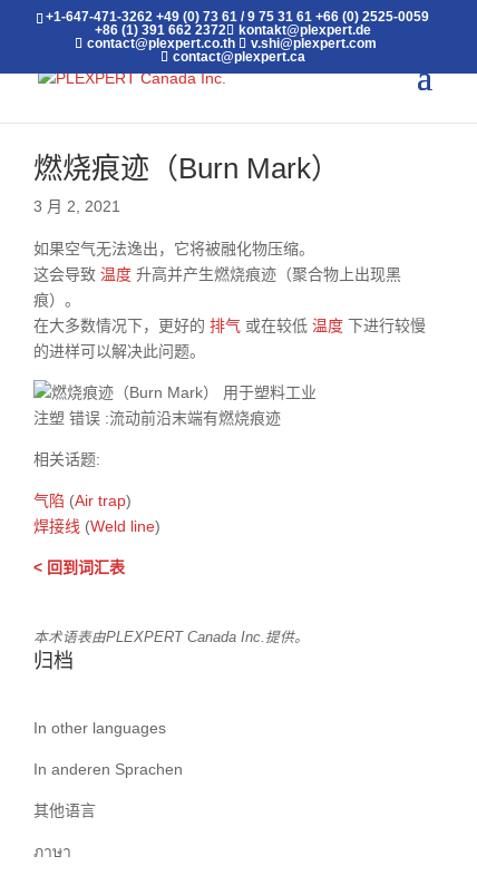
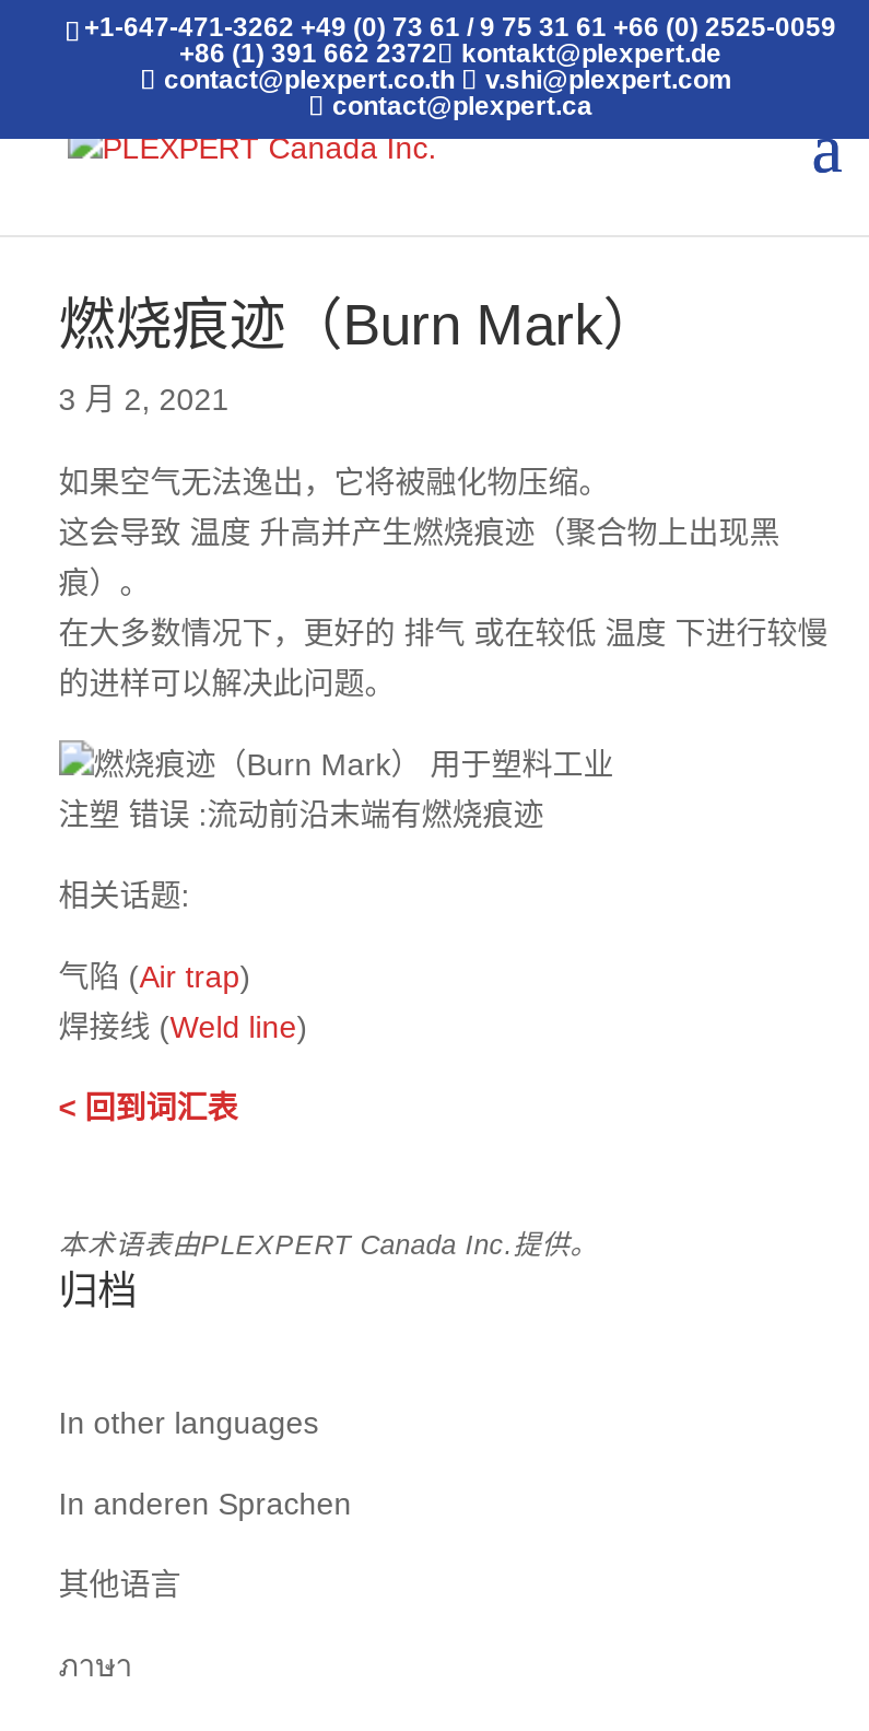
[33,265,401,283] 这会导致温度升高并产生燃烧痕迹（聚合物上出现黑 -> [59,515,780,550] 这会导致 温度 升高并产生燃烧痕迹（聚合物上出现黑
[33,317,426,334] 在大多数情况下，更好的排气或在较低温度下进行较慢 -> [59,616,828,651] 在大多数情况下，更好的 排气 或在较低 温度 下进行较慢

